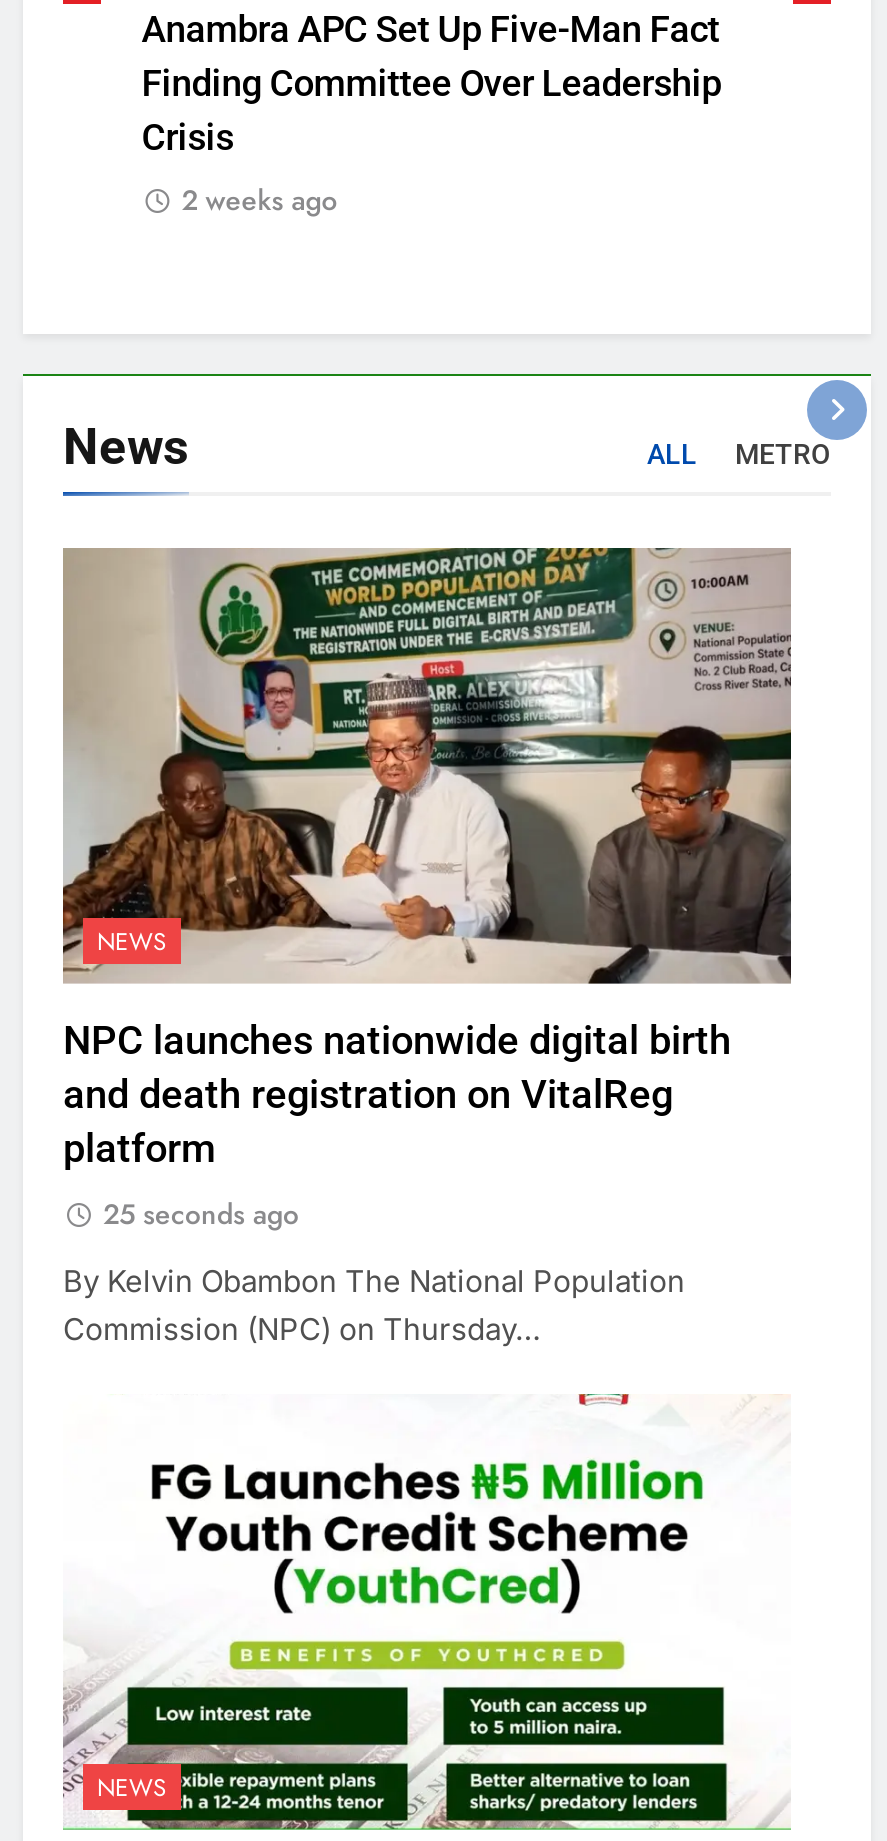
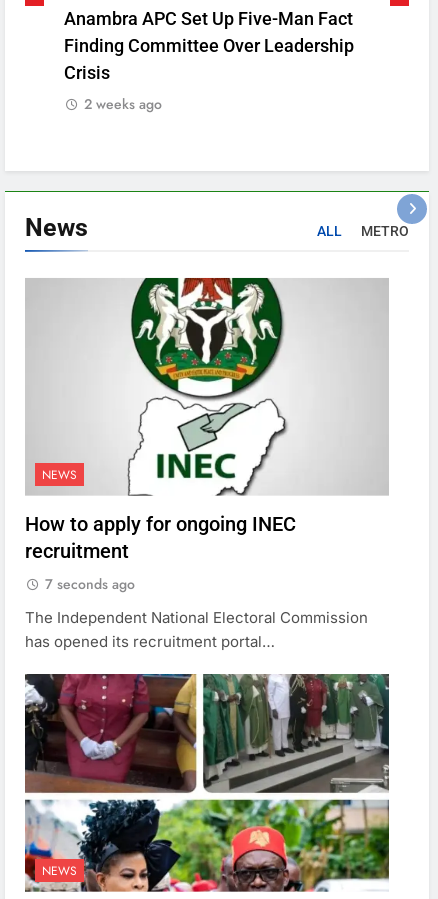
[61,546,793,1172] [image] | NPC launches nationwide digital birth | and death registration on VitalReg | platform -> [25,277,389,563] [image] | How to apply for ongoing INEC | recruitment
[103,1194,299,1234] 25 seconds ago -> [45,574,135,594] 7 seconds ago
[63,1262,685,1348] By Kelvin Obambon The National Population | Commission (NPC) on Thursday… -> [25,608,368,651] The Independent National Electoral Commission | has opened its recruitment portal…
[63,1392,791,1832] [image] -> [24,673,390,893] [image]

